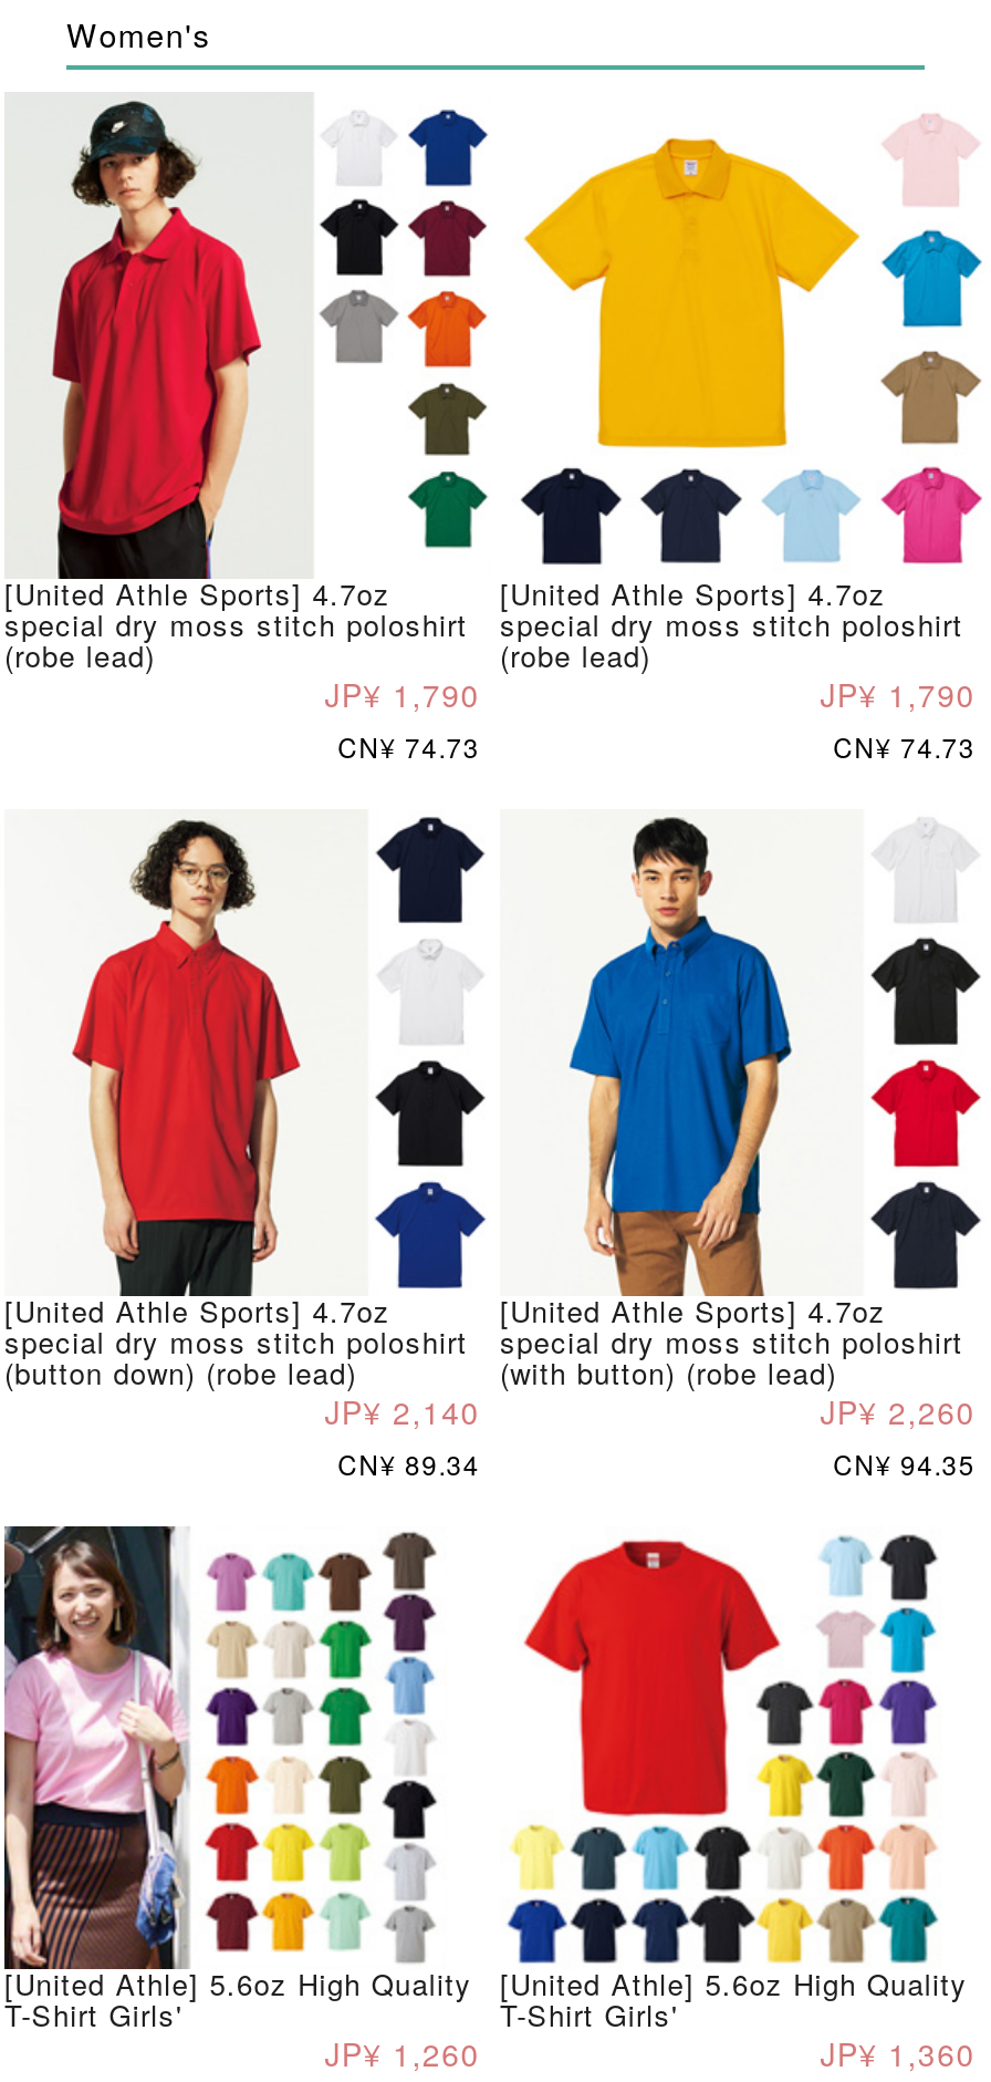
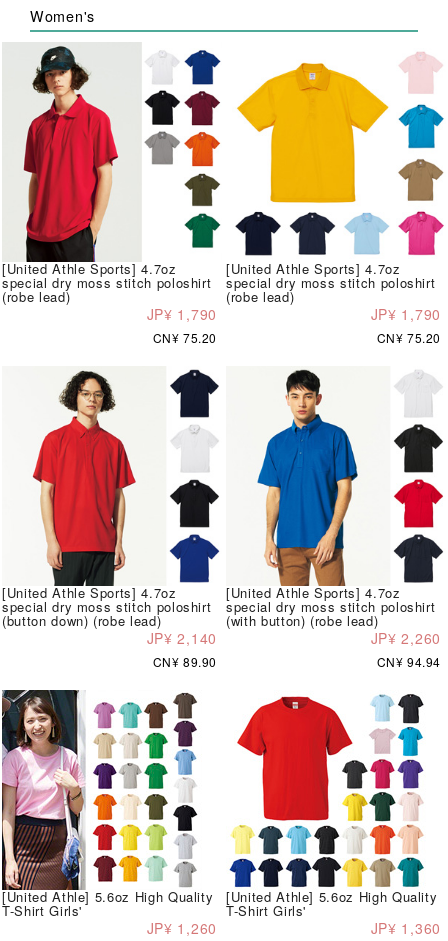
[338,728,480,766] CN¥ 74.73 -> [153,329,217,346] CN¥ 75.20
[833,728,976,766] CN¥ 74.73 -> [377,329,441,346] CN¥ 75.20
[338,1445,480,1483] CN¥ 89.34 -> [153,653,217,670] CN¥ 89.90
[833,1445,976,1483] CN¥ 94.35 -> [377,653,441,670] CN¥ 94.94

